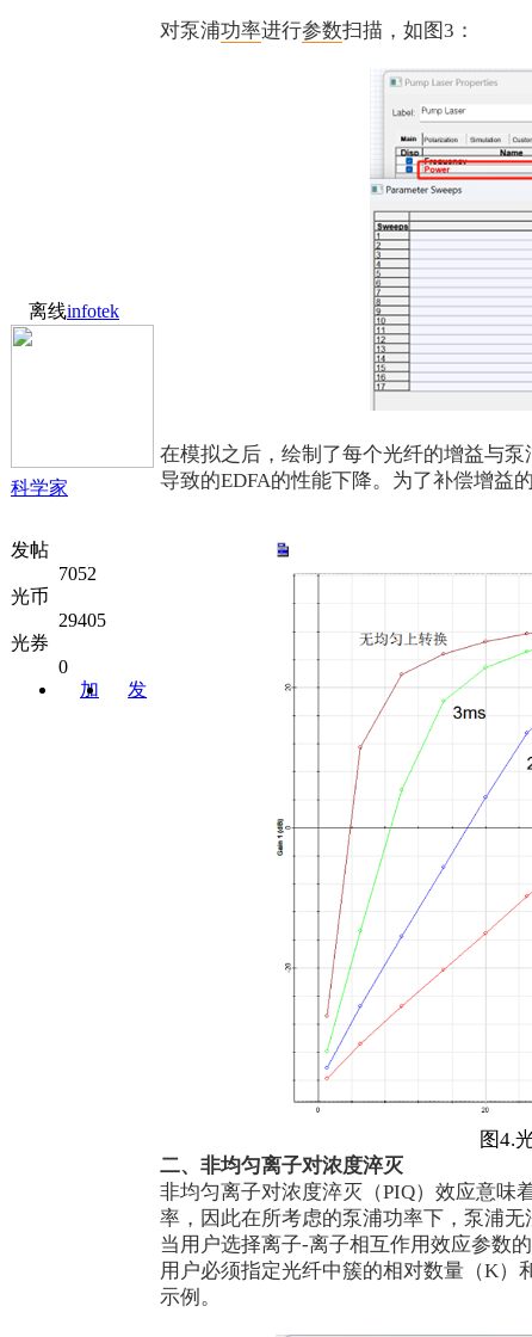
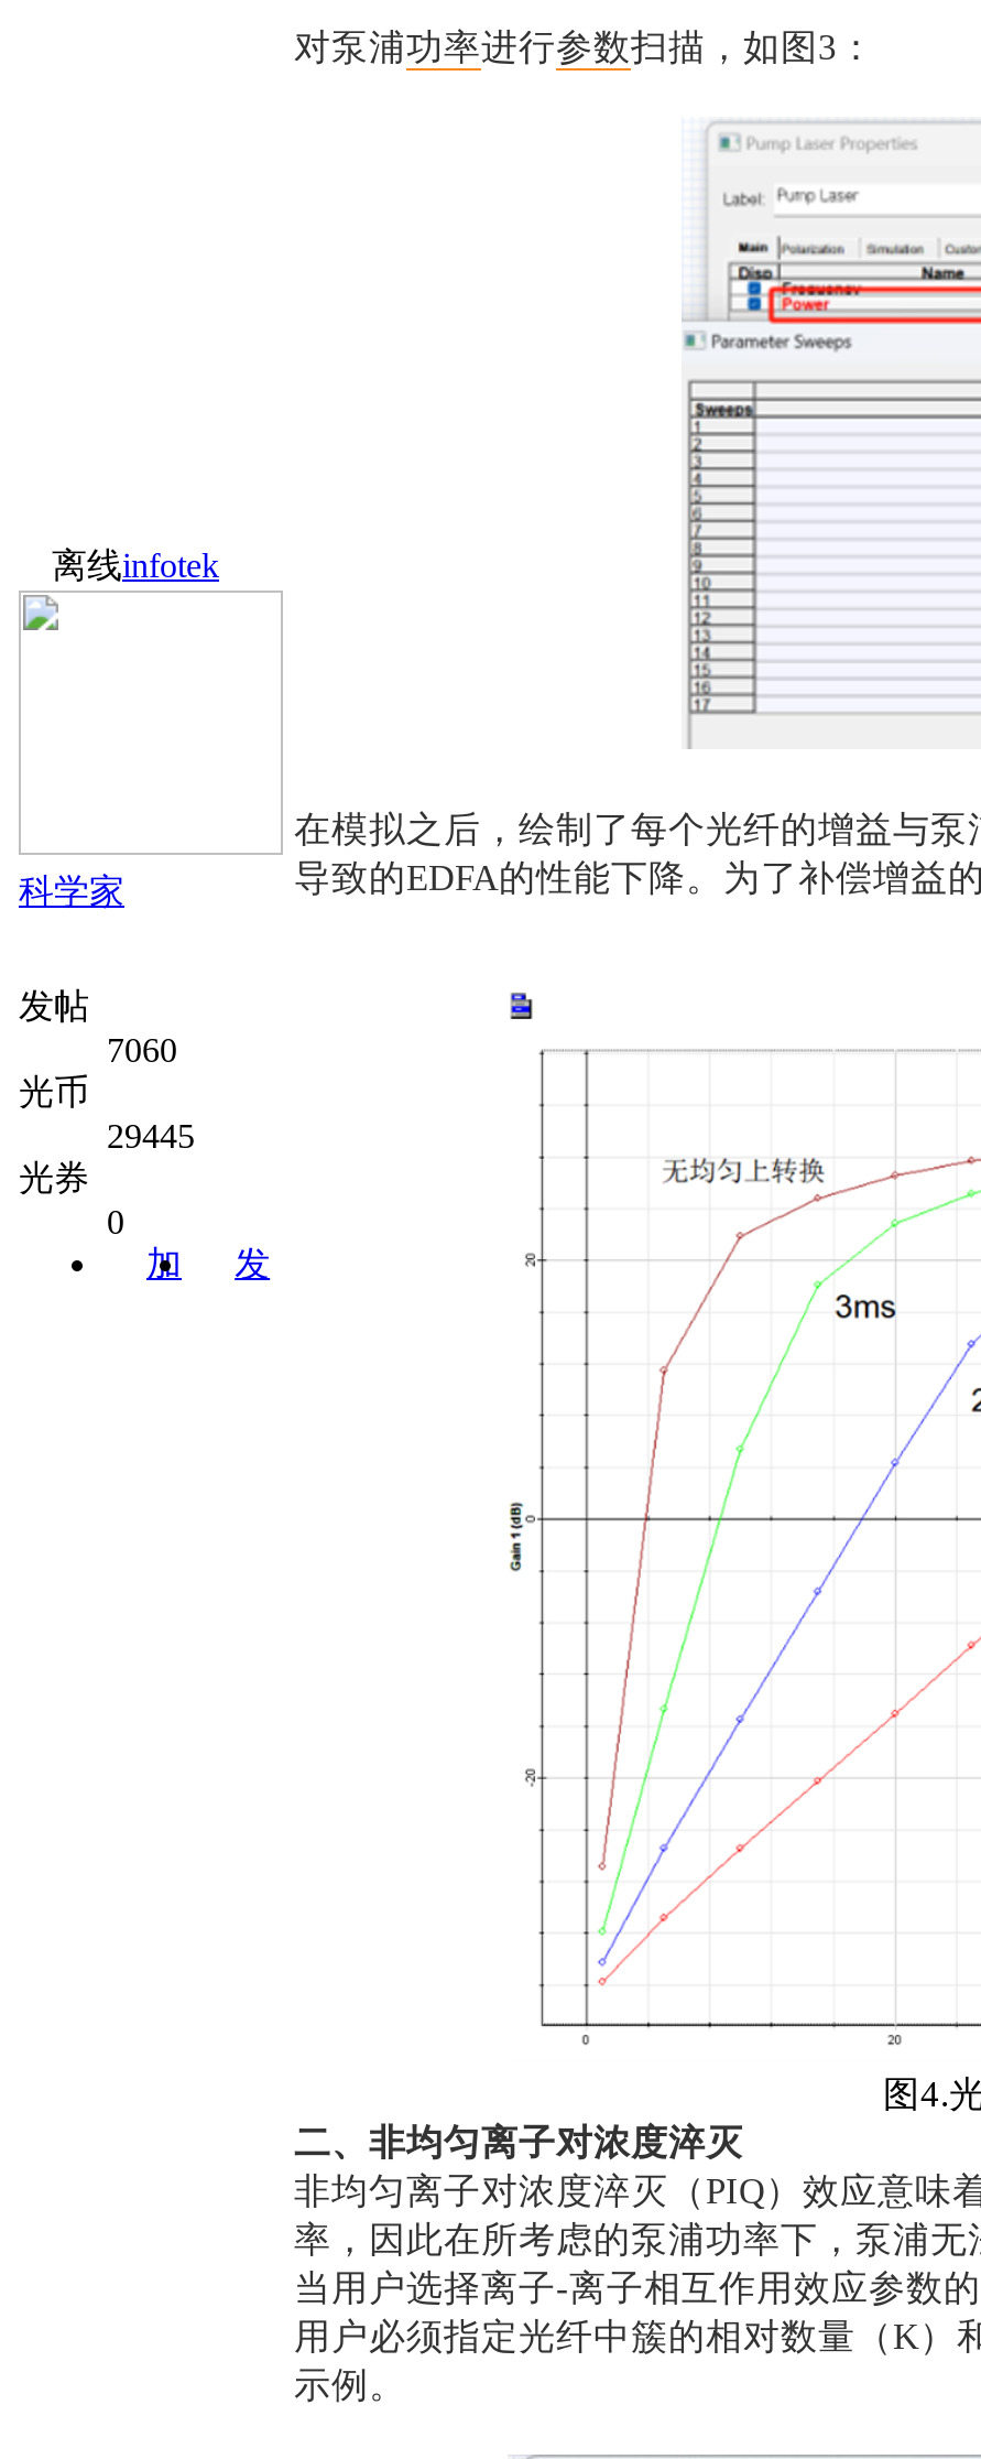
[58,563,97,584] 7052 -> [107,1031,177,1068] 7060
[58,610,106,630] 29405 -> [107,1117,195,1154] 29445

